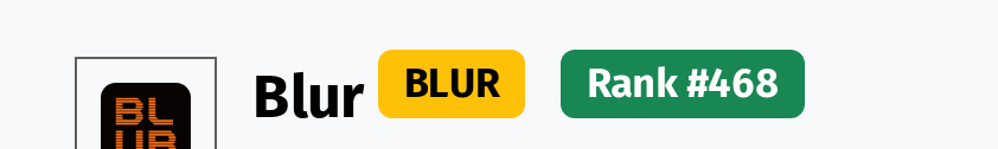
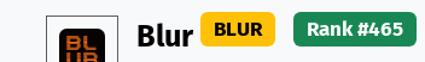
[252,59,779,134] Blur BLUR Rank #468 -> [136,17,403,55] Blur BLUR Rank #465

